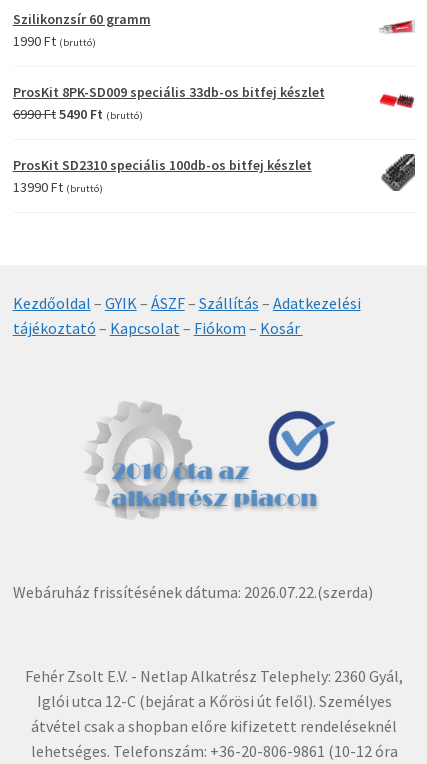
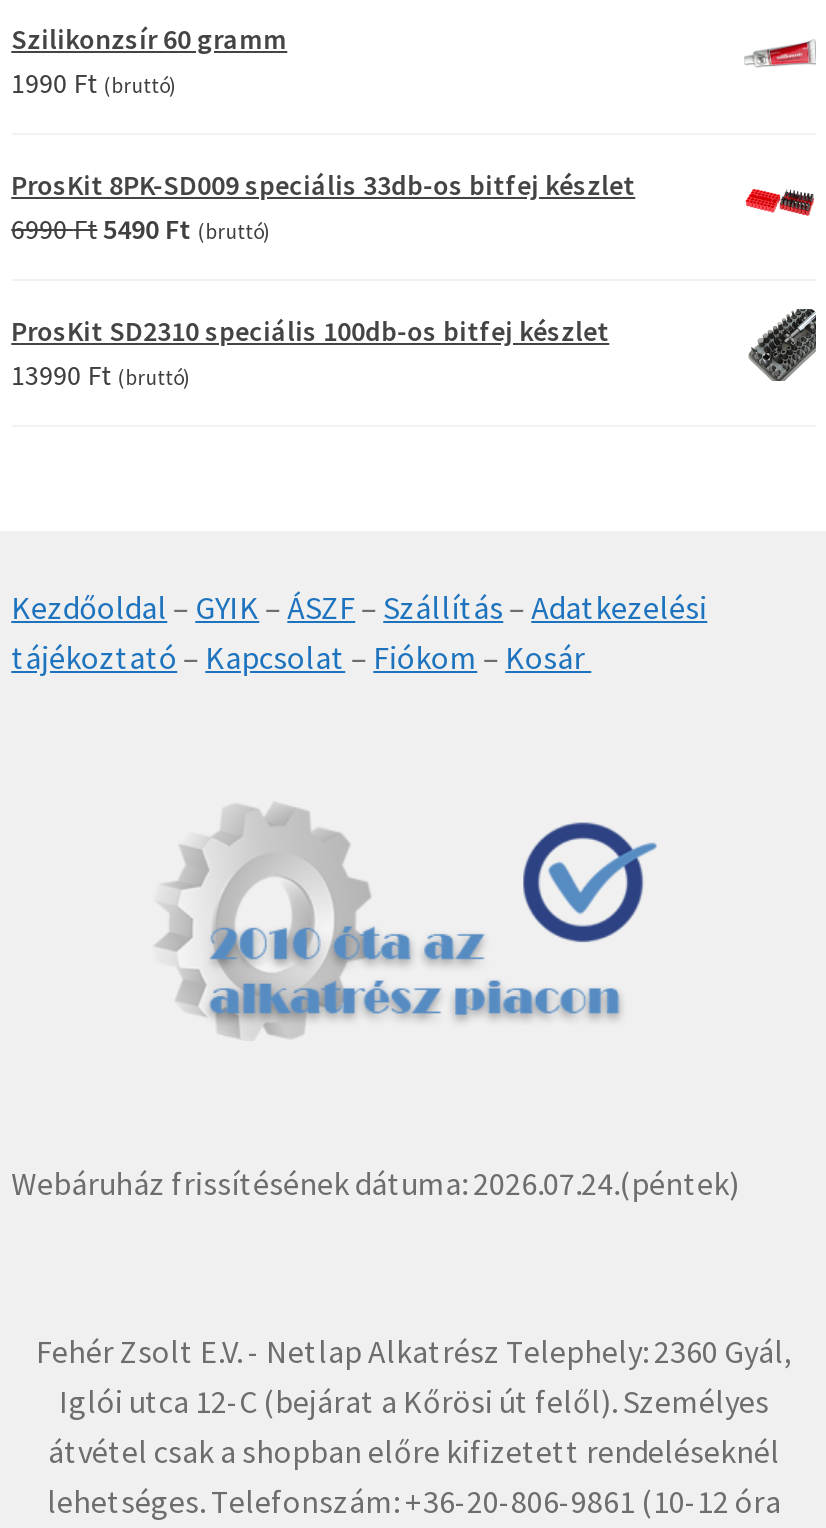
[13,581,373,601] Webáruház frissítésének dátuma: 2026.07.22.(szerda) -> [11,1163,739,1203] Webáruház frissítésének dátuma: 2026.07.24.(péntek)

